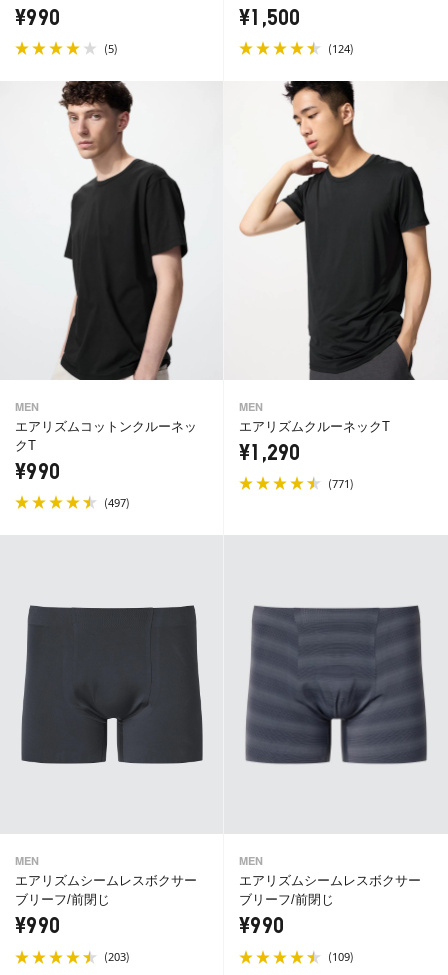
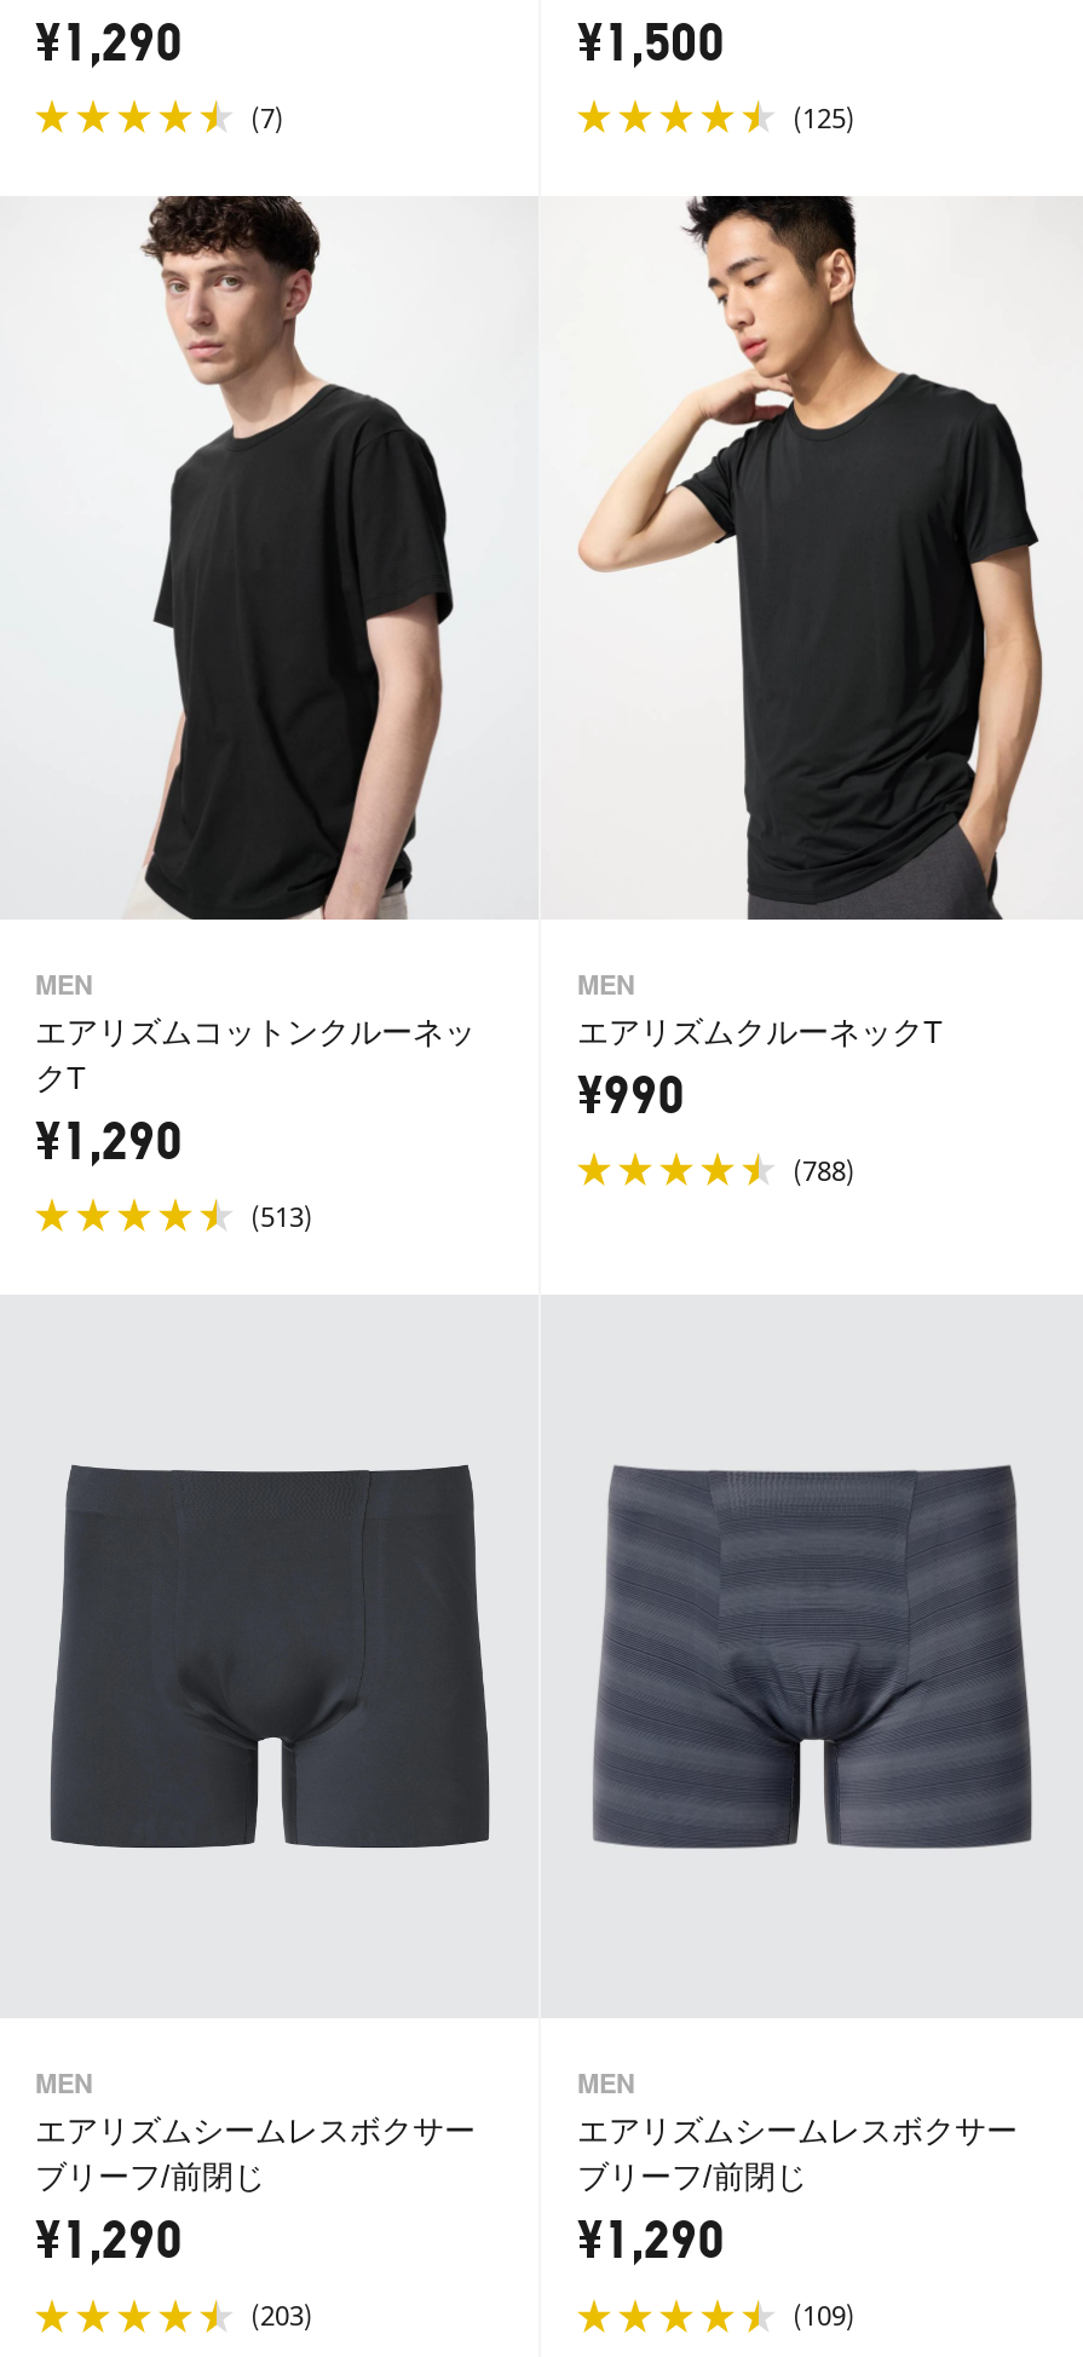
[15,4,60,30] ¥990 -> [35,9,184,72] ¥1,290
[104,40,118,56] (5) -> [250,96,284,135] (7)
[328,40,354,56] (124) -> [793,96,856,135] (125)
[239,439,300,465] ¥1,290 -> [577,1062,686,1125] ¥990
[15,458,60,484] ¥990 -> [35,1108,184,1171] ¥1,290
[328,475,354,491] (771) -> [793,1149,856,1188] (788)
[104,494,130,510] (497) -> [250,1195,313,1234] (513)
[15,912,60,938] ¥990 -> [35,2207,184,2270] ¥1,290
[239,912,284,938] ¥990 -> [577,2207,726,2270] ¥1,290

